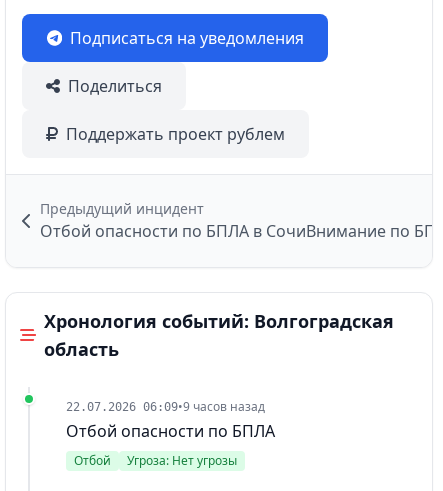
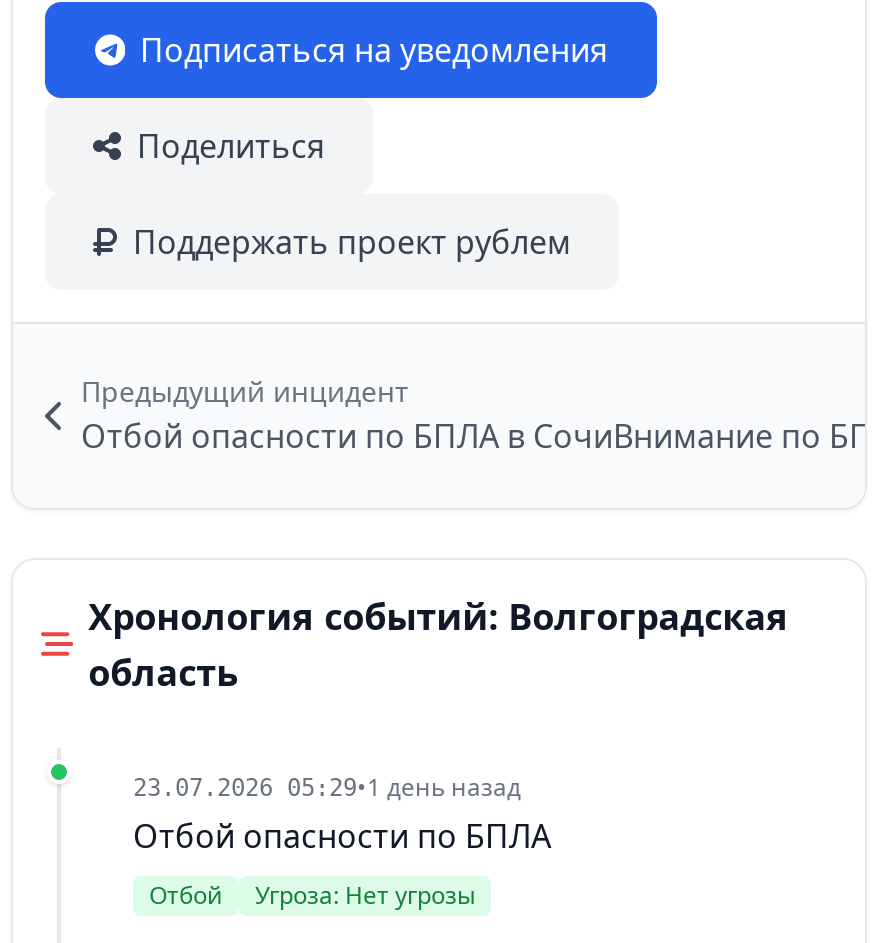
[66,398,265,415] 22.07.2026 06:09•9 часов назад -> [133,771,521,805] 23.07.2026 05:29•1 день назад

